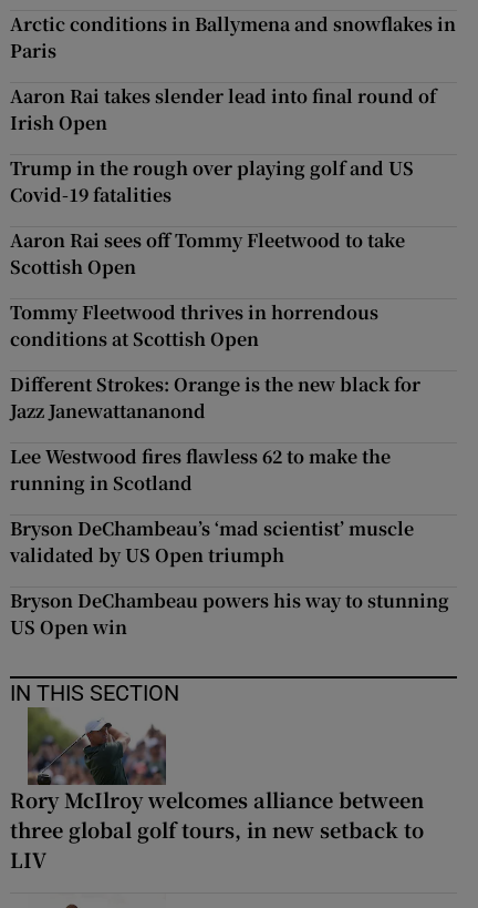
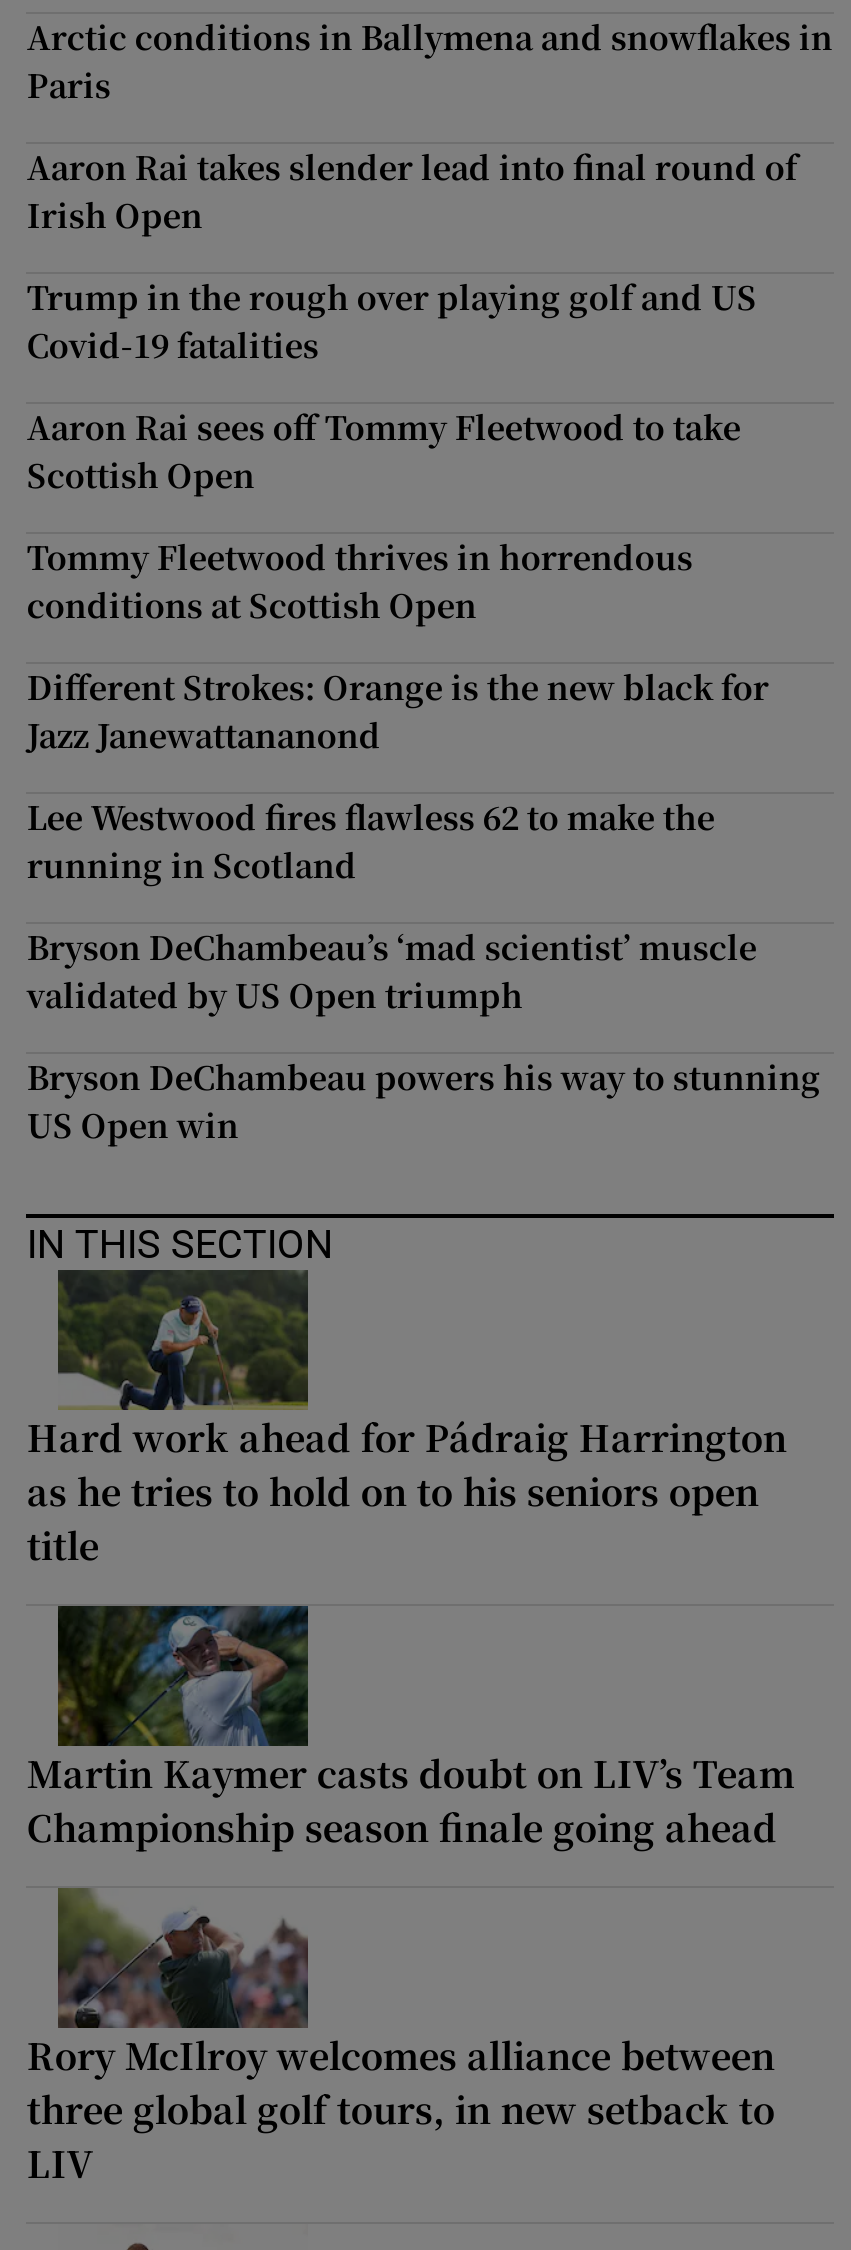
none -> [27,1268,787,1570] [image] | Hard work ahead for Pádraig Harrington | as he tries to hold on to his seniors open | title
none -> [27,1604,795,1851] [image] | Martin Kaymer casts doubt on LIV’s Team | Championship season finale going ahead

